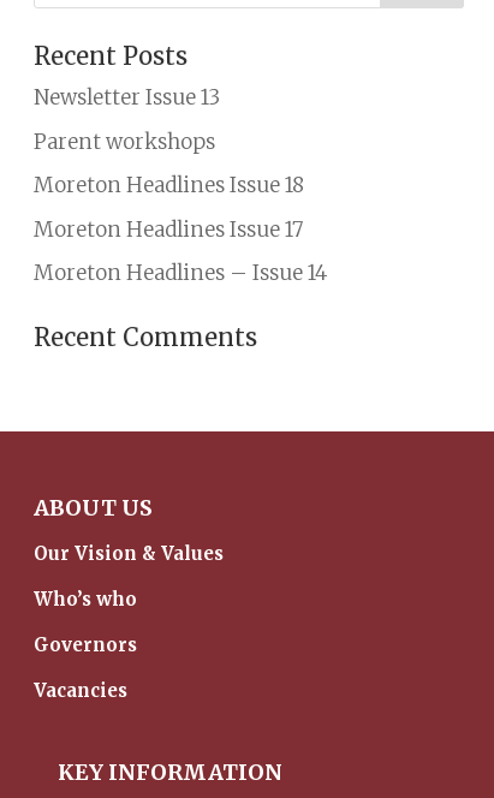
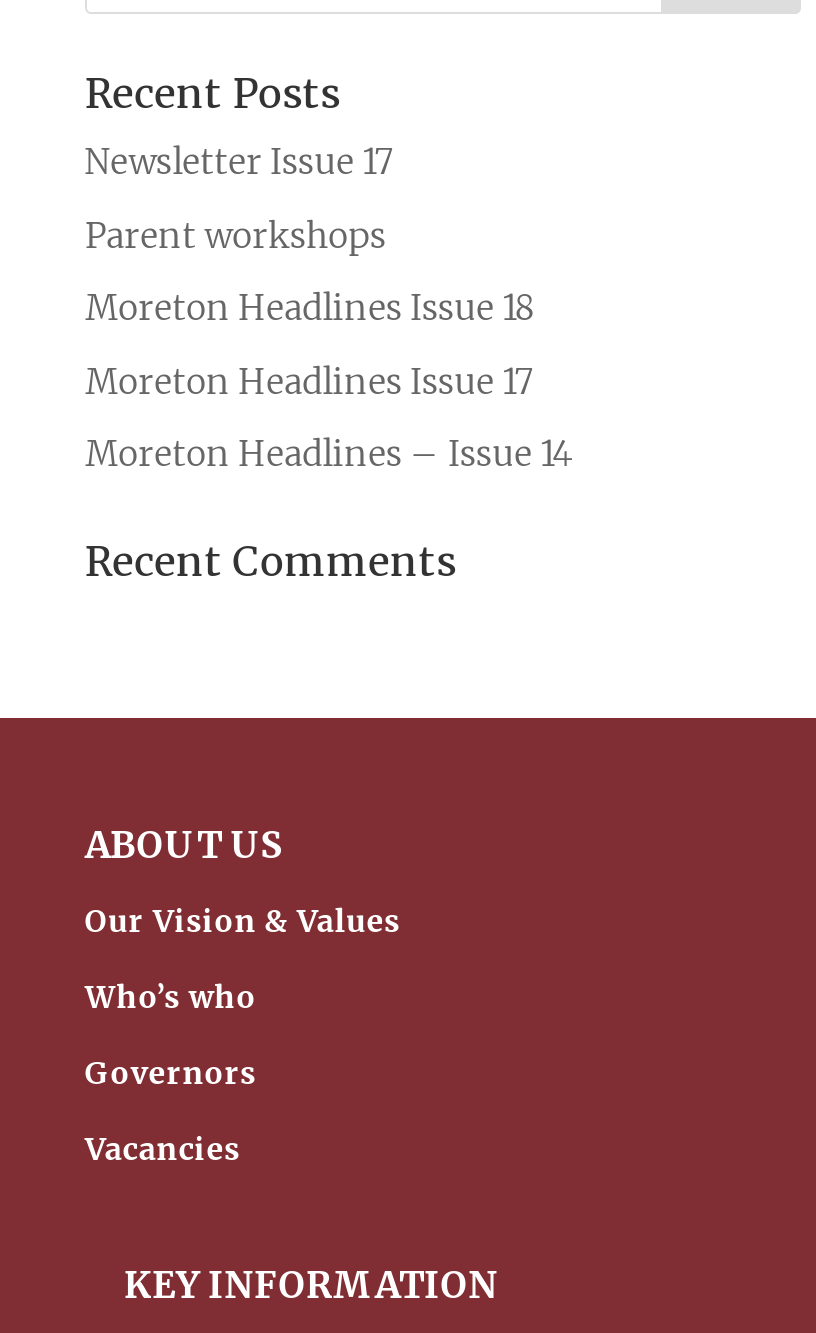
[33,84,220,111] Newsletter Issue 13 -> [85,140,393,184] Newsletter Issue 17

